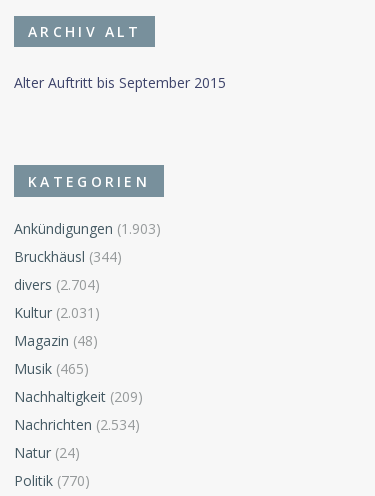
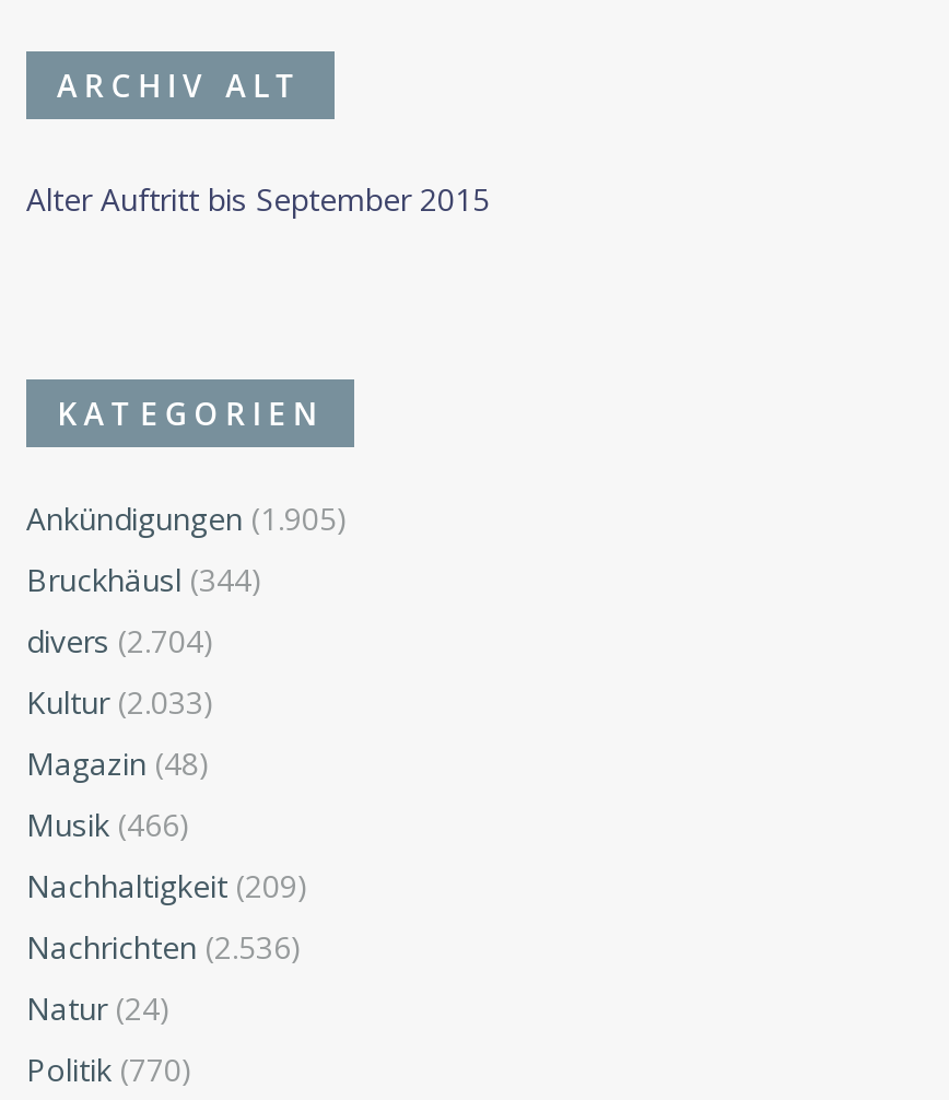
[14,219,161,238] Ankündigungen (1.903) -> [26,497,348,539] Ankündigungen (1.905)
[14,303,100,322] Kultur (2.031) -> [26,681,214,723] Kultur (2.033)
[14,359,89,378] Musik (465) -> [26,803,190,845] Musik (466)
[14,415,140,434] Nachrichten (2.534) -> [26,926,302,967] Nachrichten (2.536)

